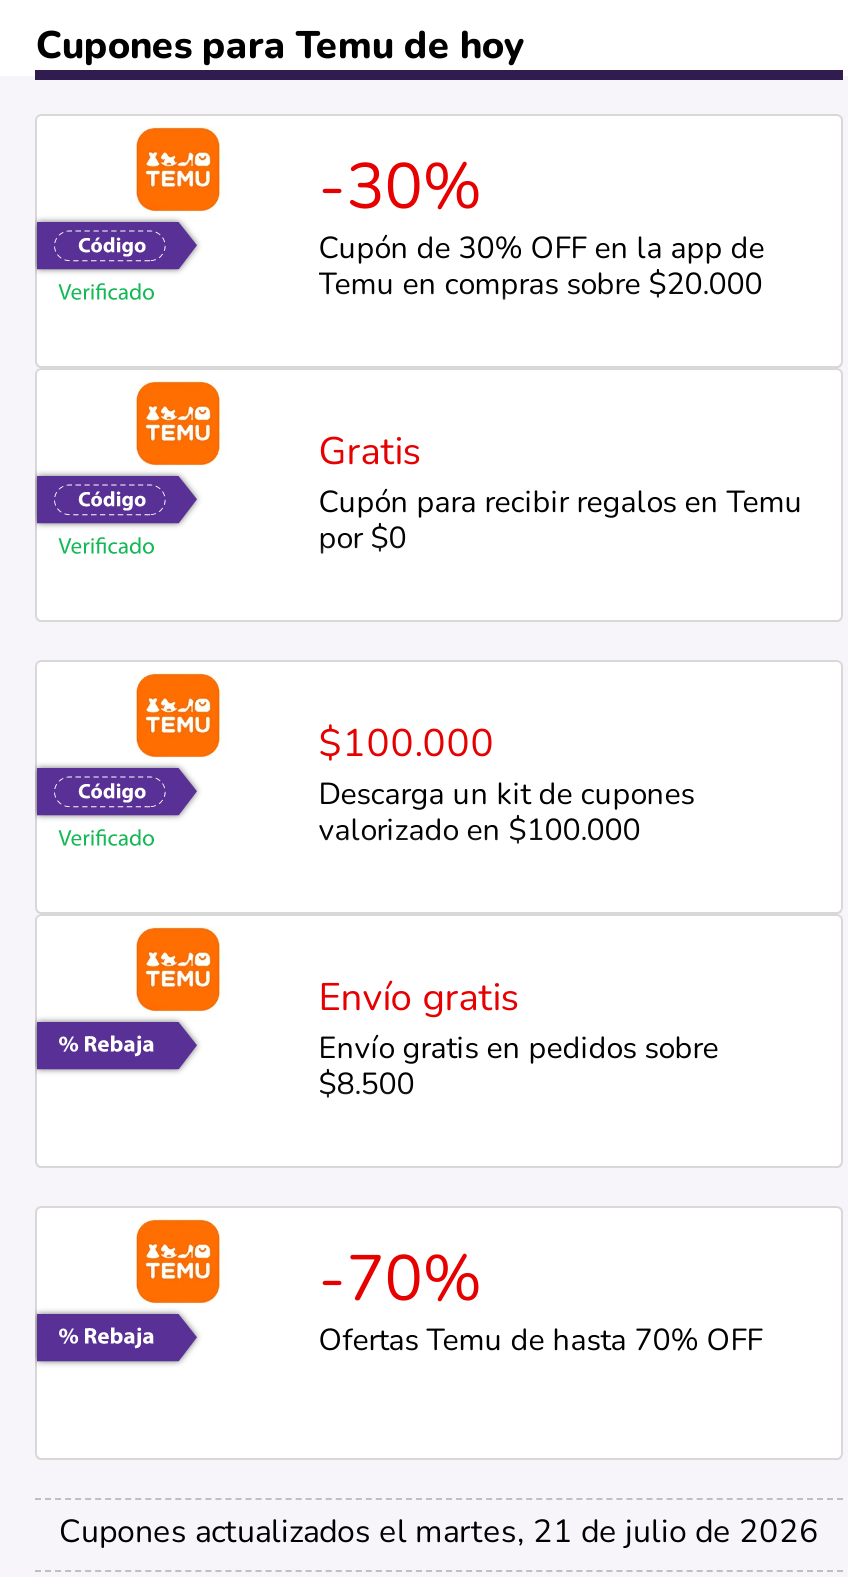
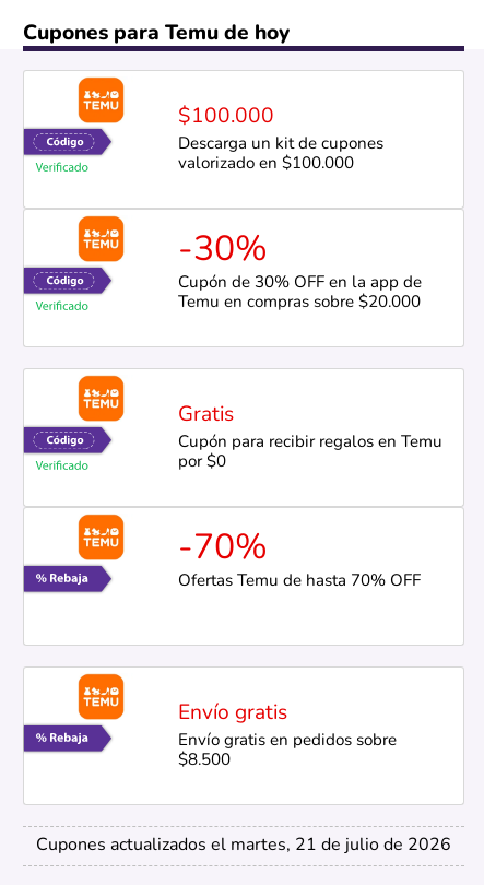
moved [319,160,765,302] -> [178,234,422,311]: -30% | Cupón de 30% OFF en la app de | Temu en compras sobre $20.000
moved [319,435,803,556] -> [178,405,442,471]: Gratis | Cupón para recibir regalos en Temu | por $0
[35,636,223,848] [image] -> [23,514,126,629] [image]
moved [319,727,695,848] -> [178,107,383,173]: $100.000 | Descarga un kit de cupones | valorizado en $100.000
moved [319,981,719,1101] -> [178,703,396,769]: Envío gratis | Envío gratis en pedidos sobre | $8.500
moved [319,1252,763,1357] -> [178,532,420,590]: -70% | Ofertas Temu de hasta 70% OFF

